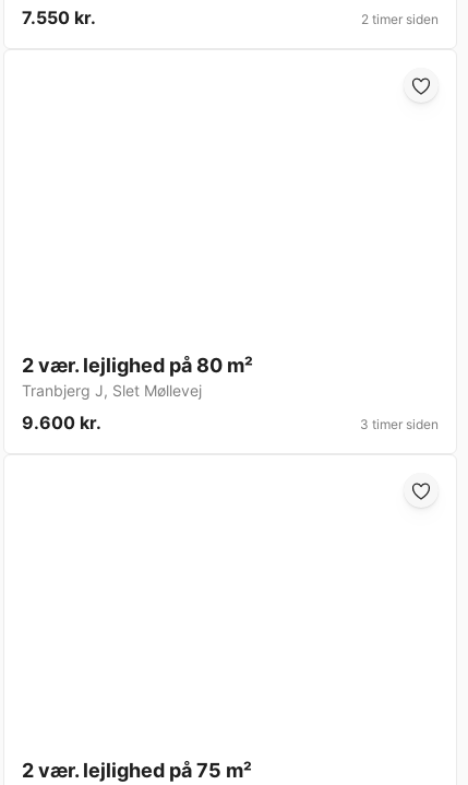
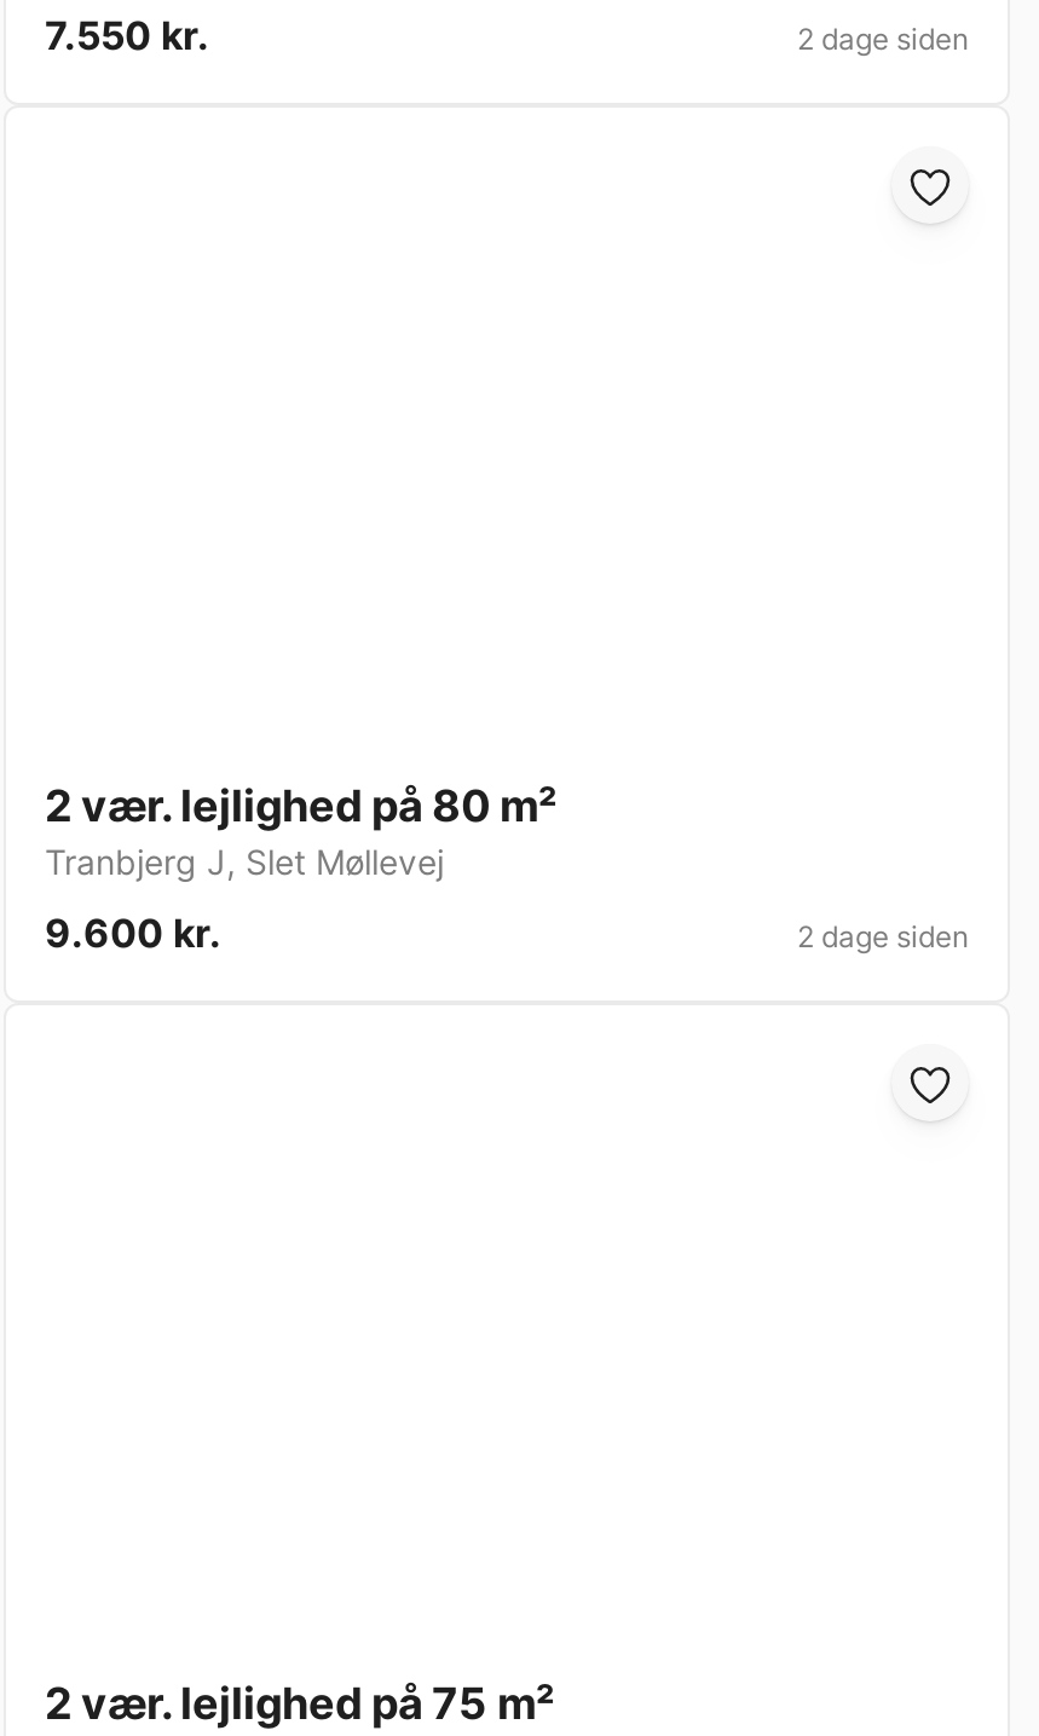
[361,11,439,28] 2 timer siden -> [797,22,969,58] 2 dage siden
[360,416,439,433] 3 timer siden -> [797,919,969,955] 2 dage siden

